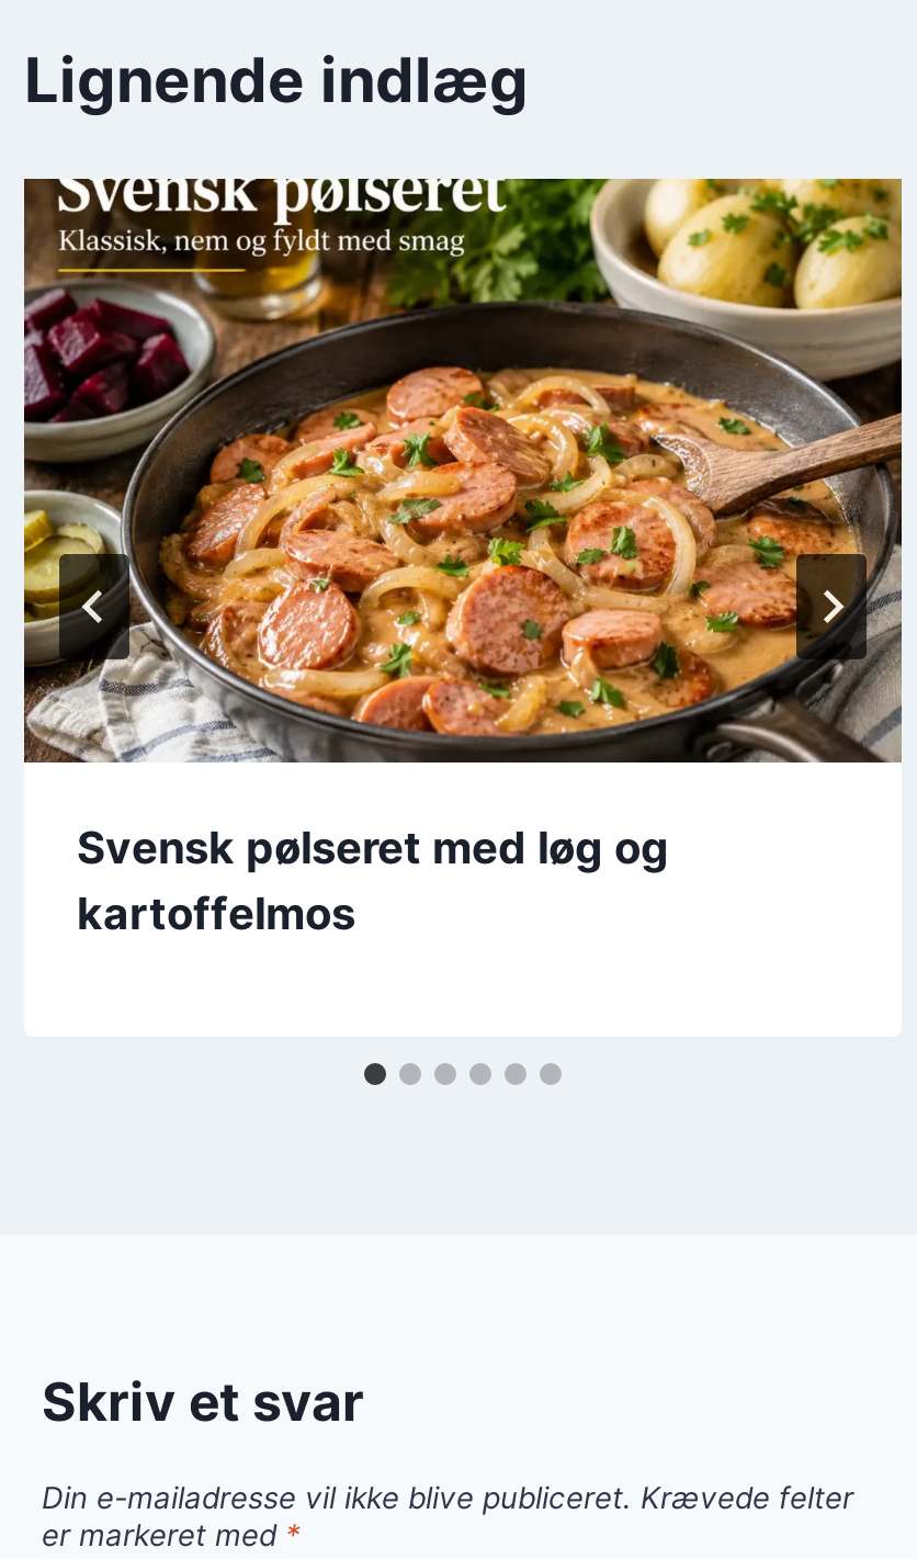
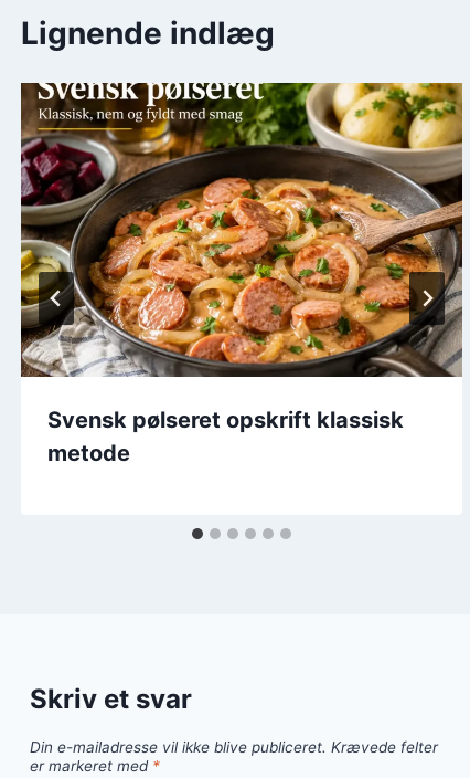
[77,822,669,941] Svensk pølseret med løg og | kartoffelmos -> [47,407,404,467] Svensk pølseret opskrift klassisk | metode

